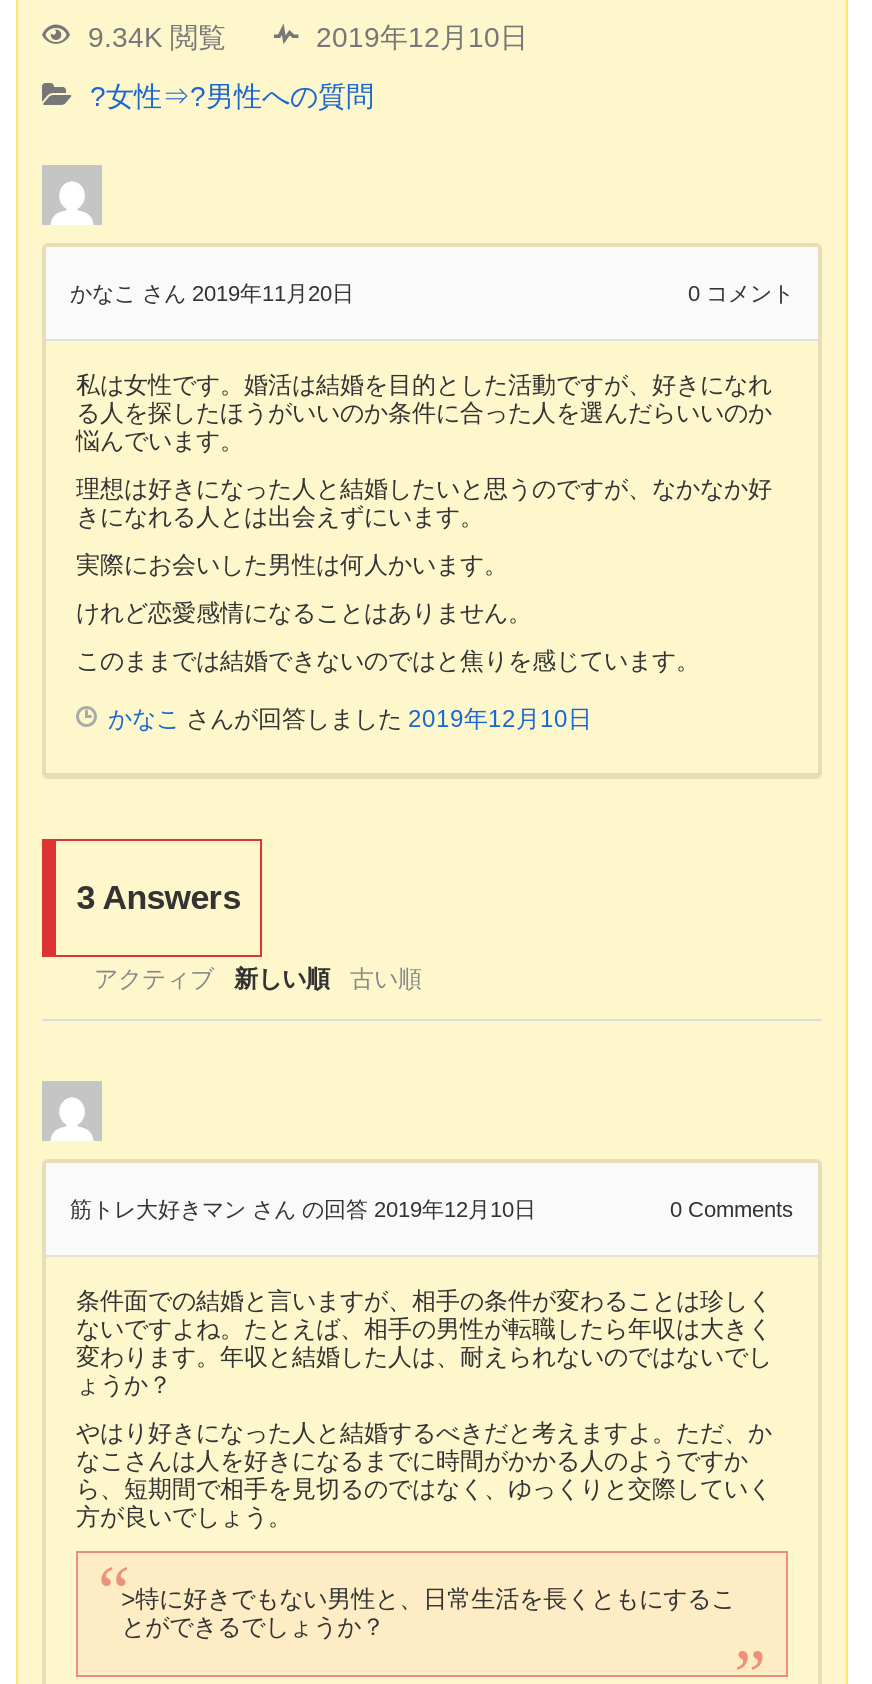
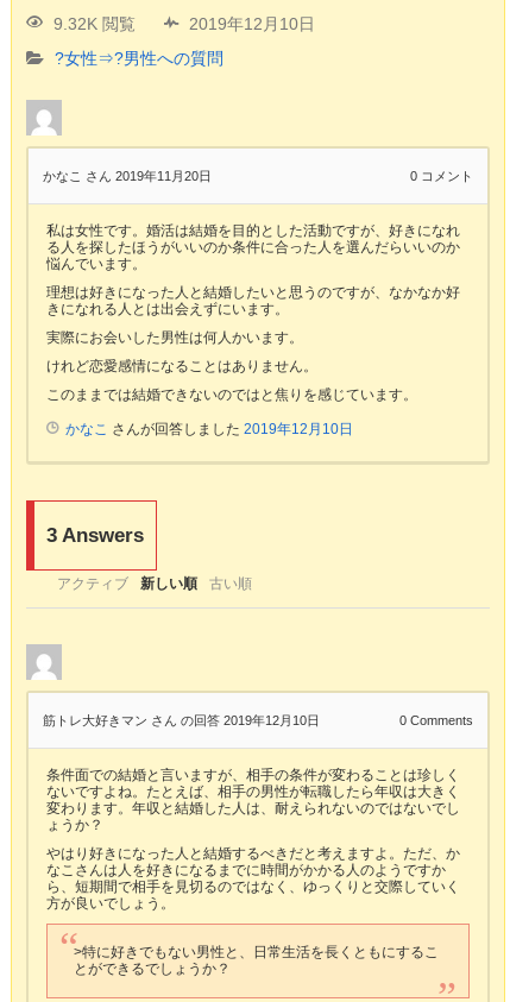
[88,22,226,54] 9.34K 閲覧 -> [53,15,136,34] 9.32K 閲覧

